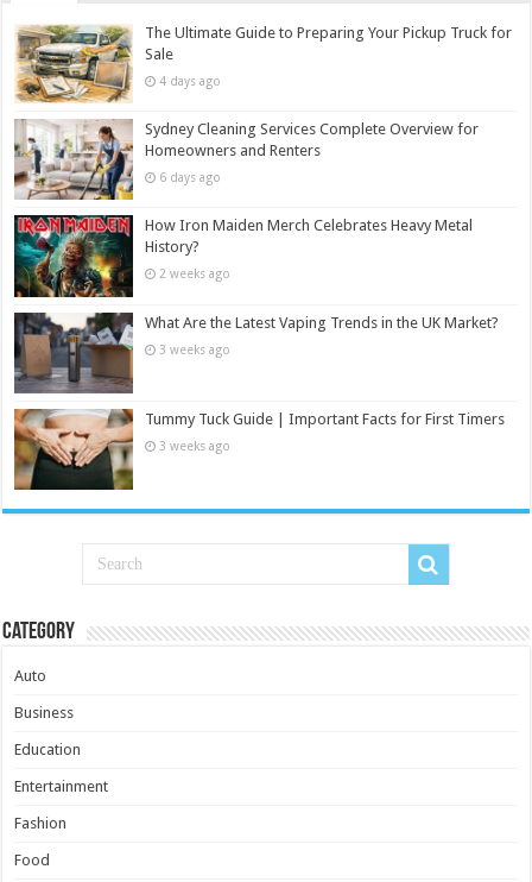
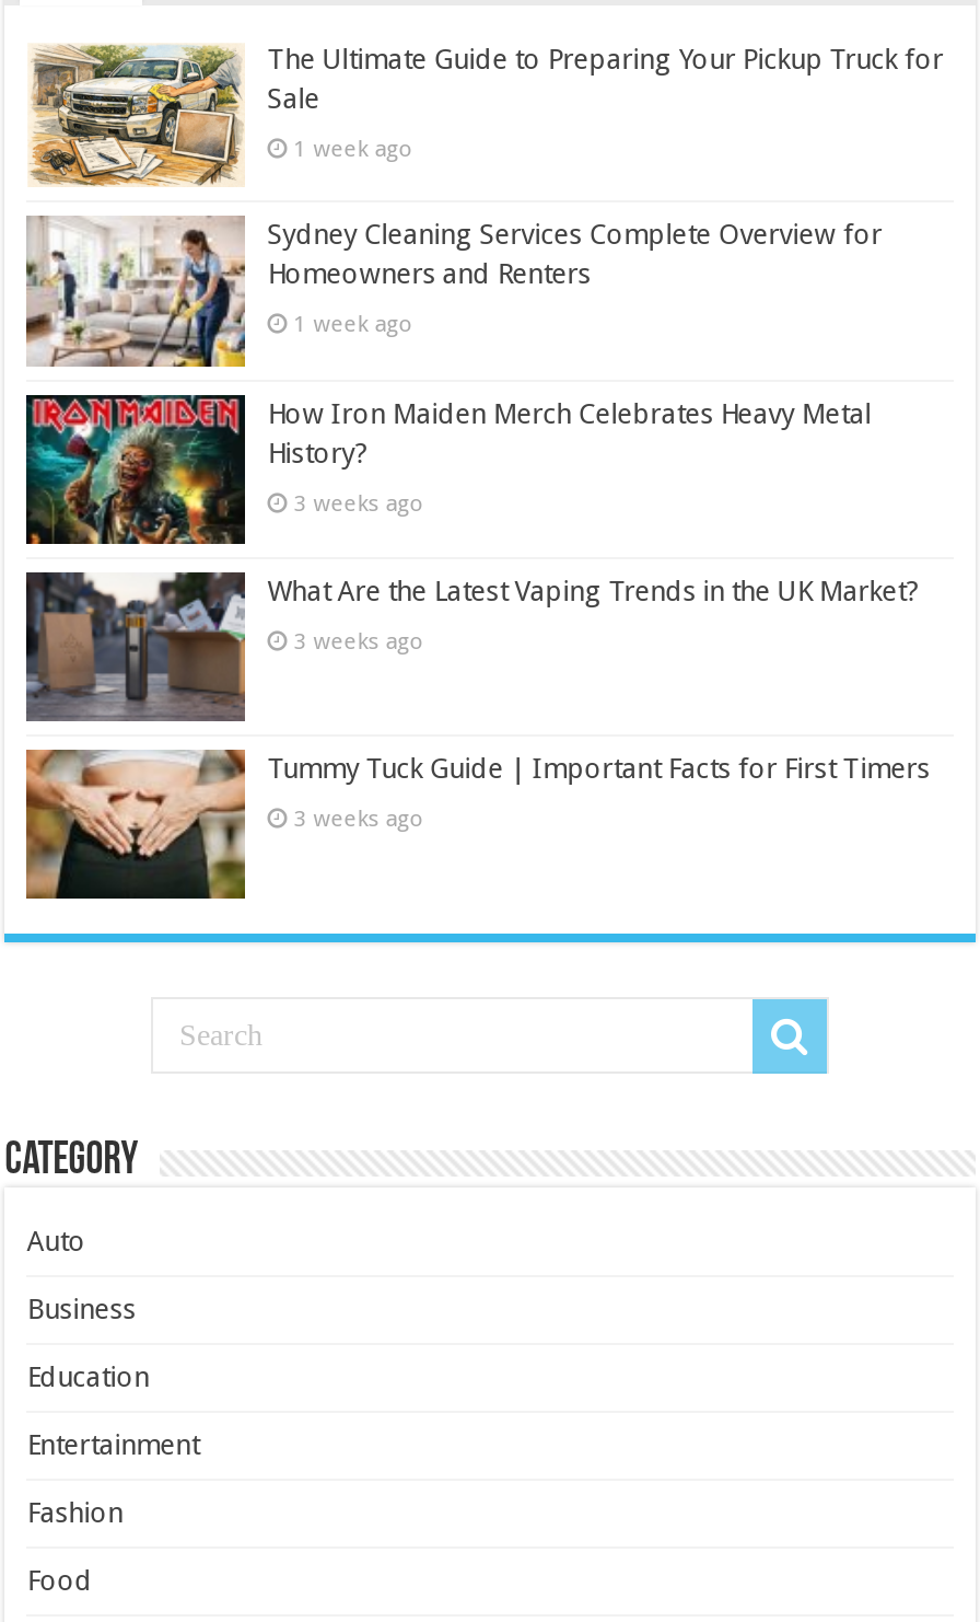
[159,74,221,88] 4 days ago -> [294,136,414,162] 1 week ago
[159,170,221,184] 6 days ago -> [294,311,414,337] 1 week ago
[159,267,231,281] 2 weeks ago -> [294,489,425,515] 3 weeks ago

